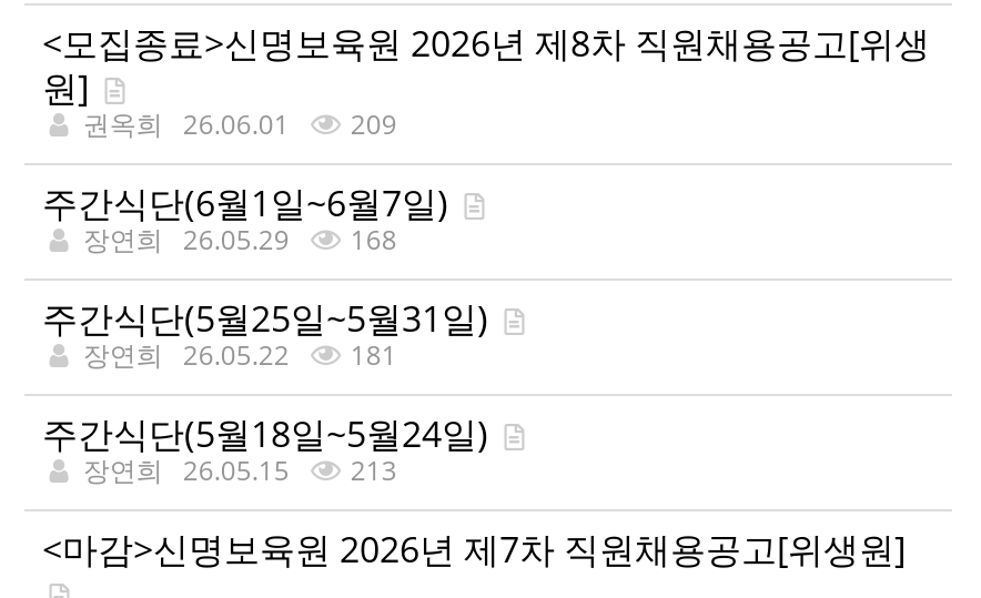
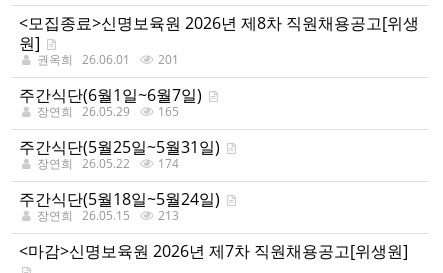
[83,105,397,143] 권옥희 26.06.01 209 -> [37,51,179,68] 권옥희 26.06.01 201
[83,221,397,259] 장연희 26.05.29 168 -> [37,103,179,120] 장연희 26.05.29 165
[83,336,397,374] 장연희 26.05.22 181 -> [37,155,179,172] 장연희 26.05.22 174

